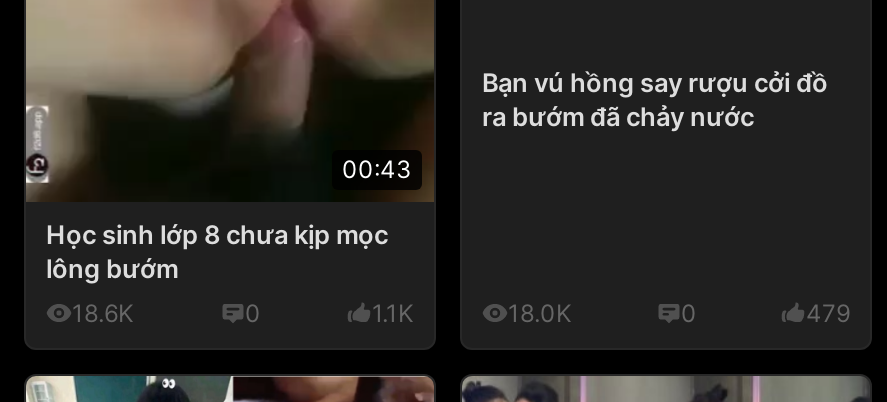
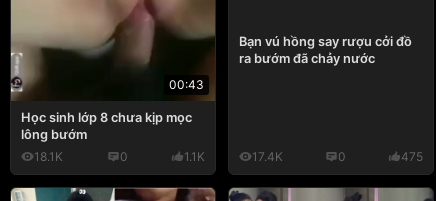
[72,299,134,329] 18.6K -> [34,149,63,164] 18.1K
[508,299,572,329] 18.0K -> [252,149,283,164] 17.4K
[806,299,850,329] 479 -> [401,149,423,164] 475

